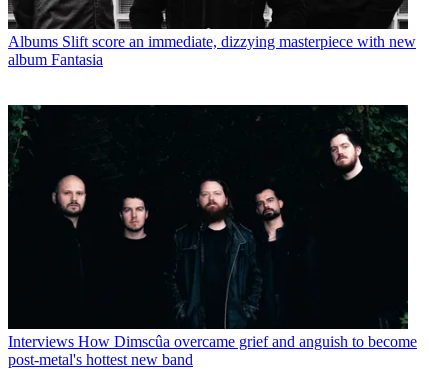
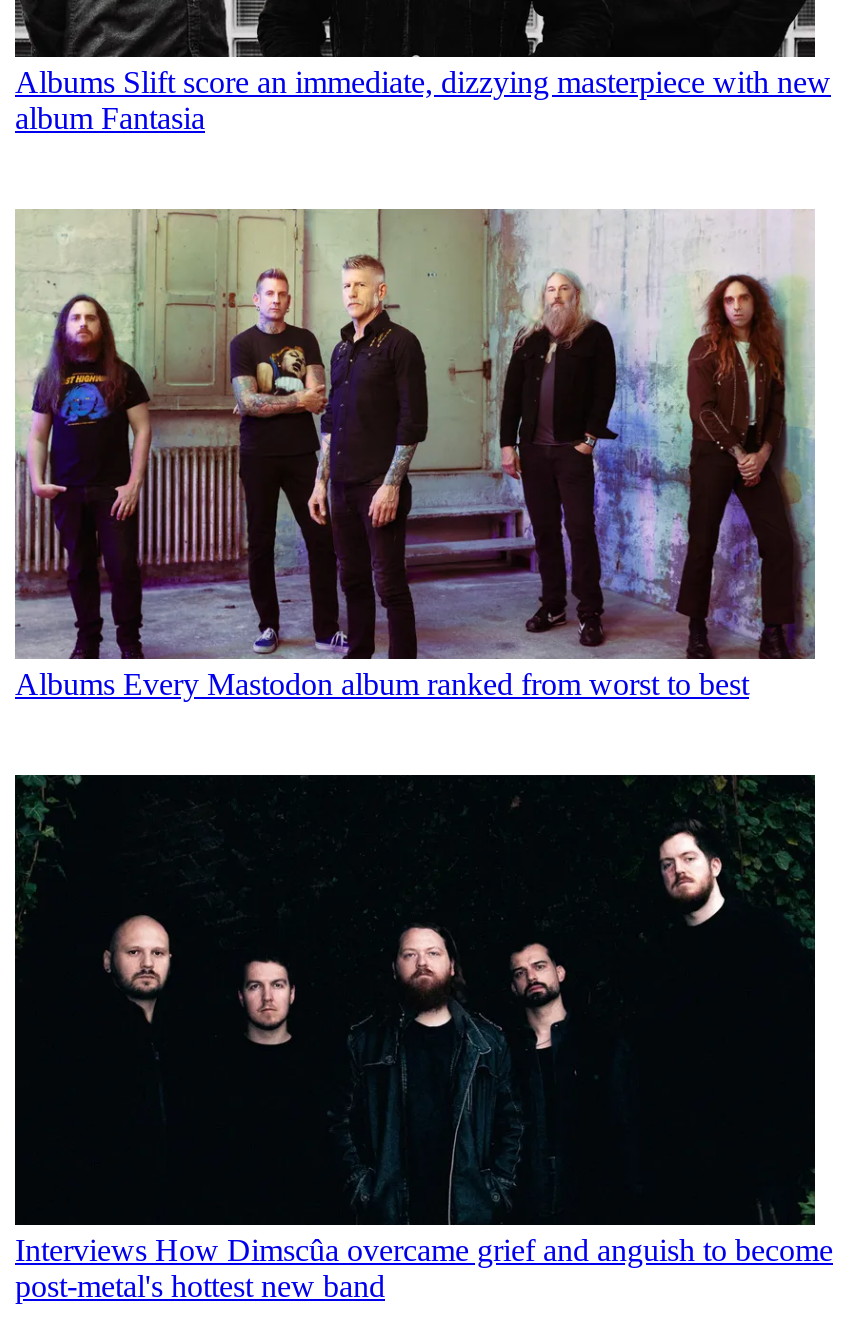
none -> [15,208,833,702] [image] | Albums Every Mastodon album ranked from worst to best

